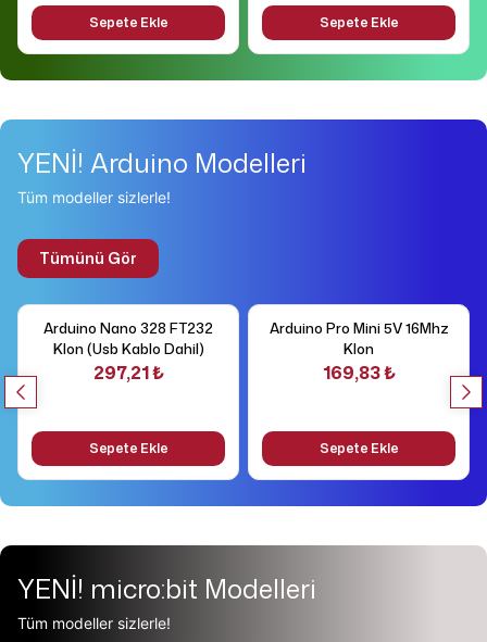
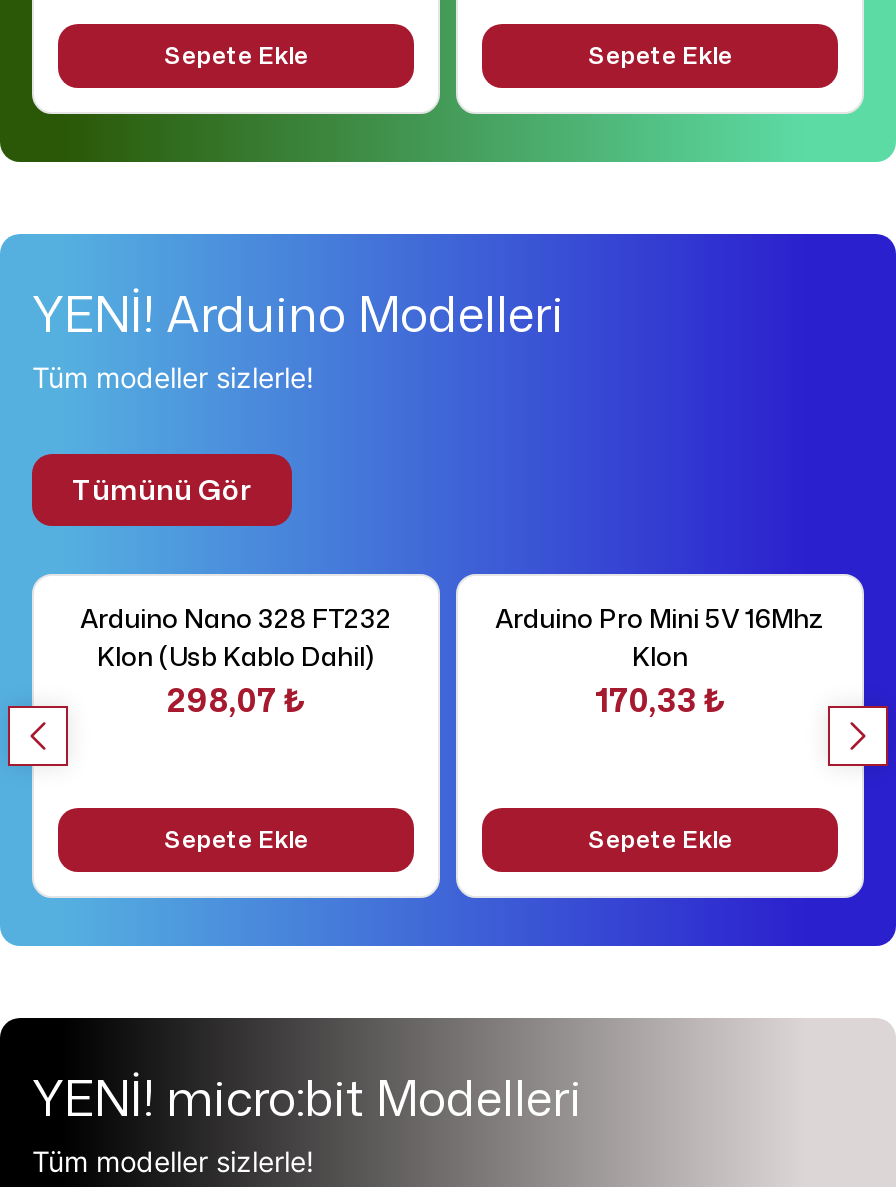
[93,361,164,385] 297,21 ₺ -> [167,678,305,722] 298,07 ₺
[322,361,395,385] 169,83 ₺ -> [595,678,725,722] 170,33 ₺

